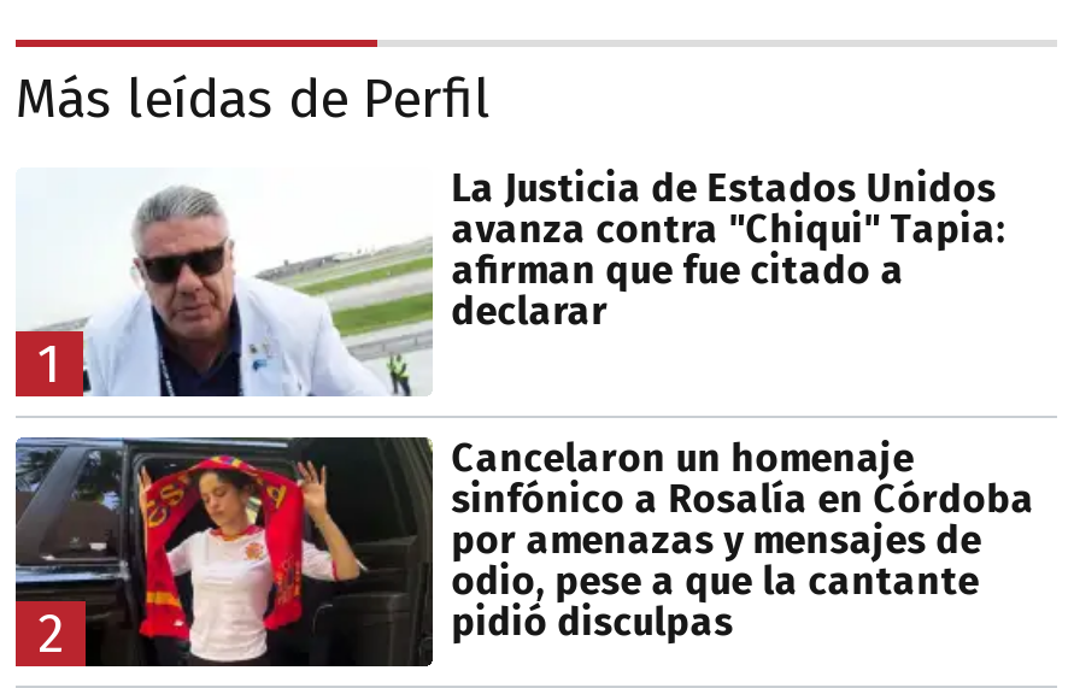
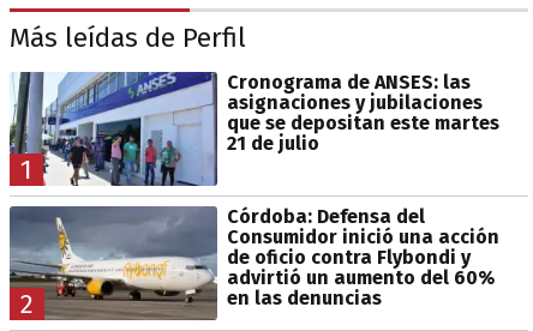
[16,164,1006,399] [image] | La Justicia de Estados Unidos | avanza contra "Chiqui" Tapia: | afirman que fue citado a | declarar -> [8,70,499,187] [image] | Cronograma de ANSES: las | asignaciones y jubilaciones | que se depositan este martes | 21 de julio
[13,434,1035,669] [image] | Cancelaron un homenaje | sinfónico a Rosalía en Córdoba | por amenazas y mensajes de | odio, pese a que la cantante | pidió disculpas -> [8,205,499,321] [image] | Córdoba: Defensa del | Consumidor inició una acción | de oficio contra Flybondi y | advirtió un aumento del 60% | en las denuncias

